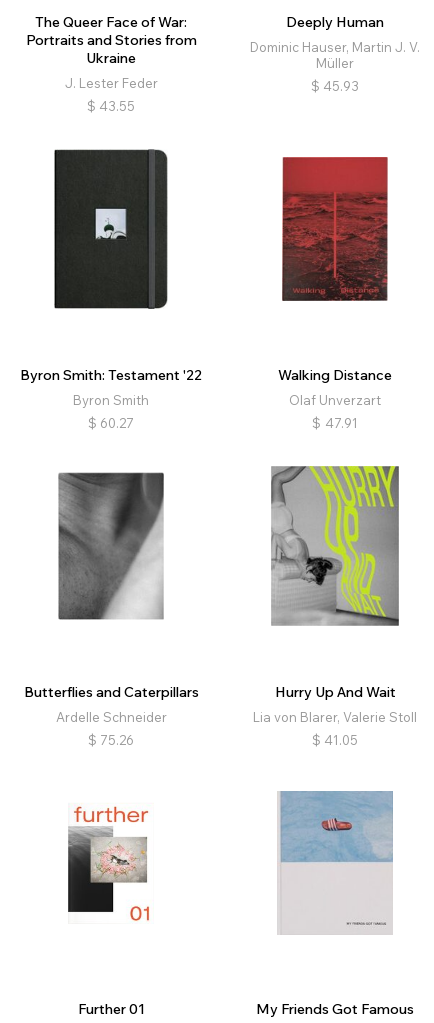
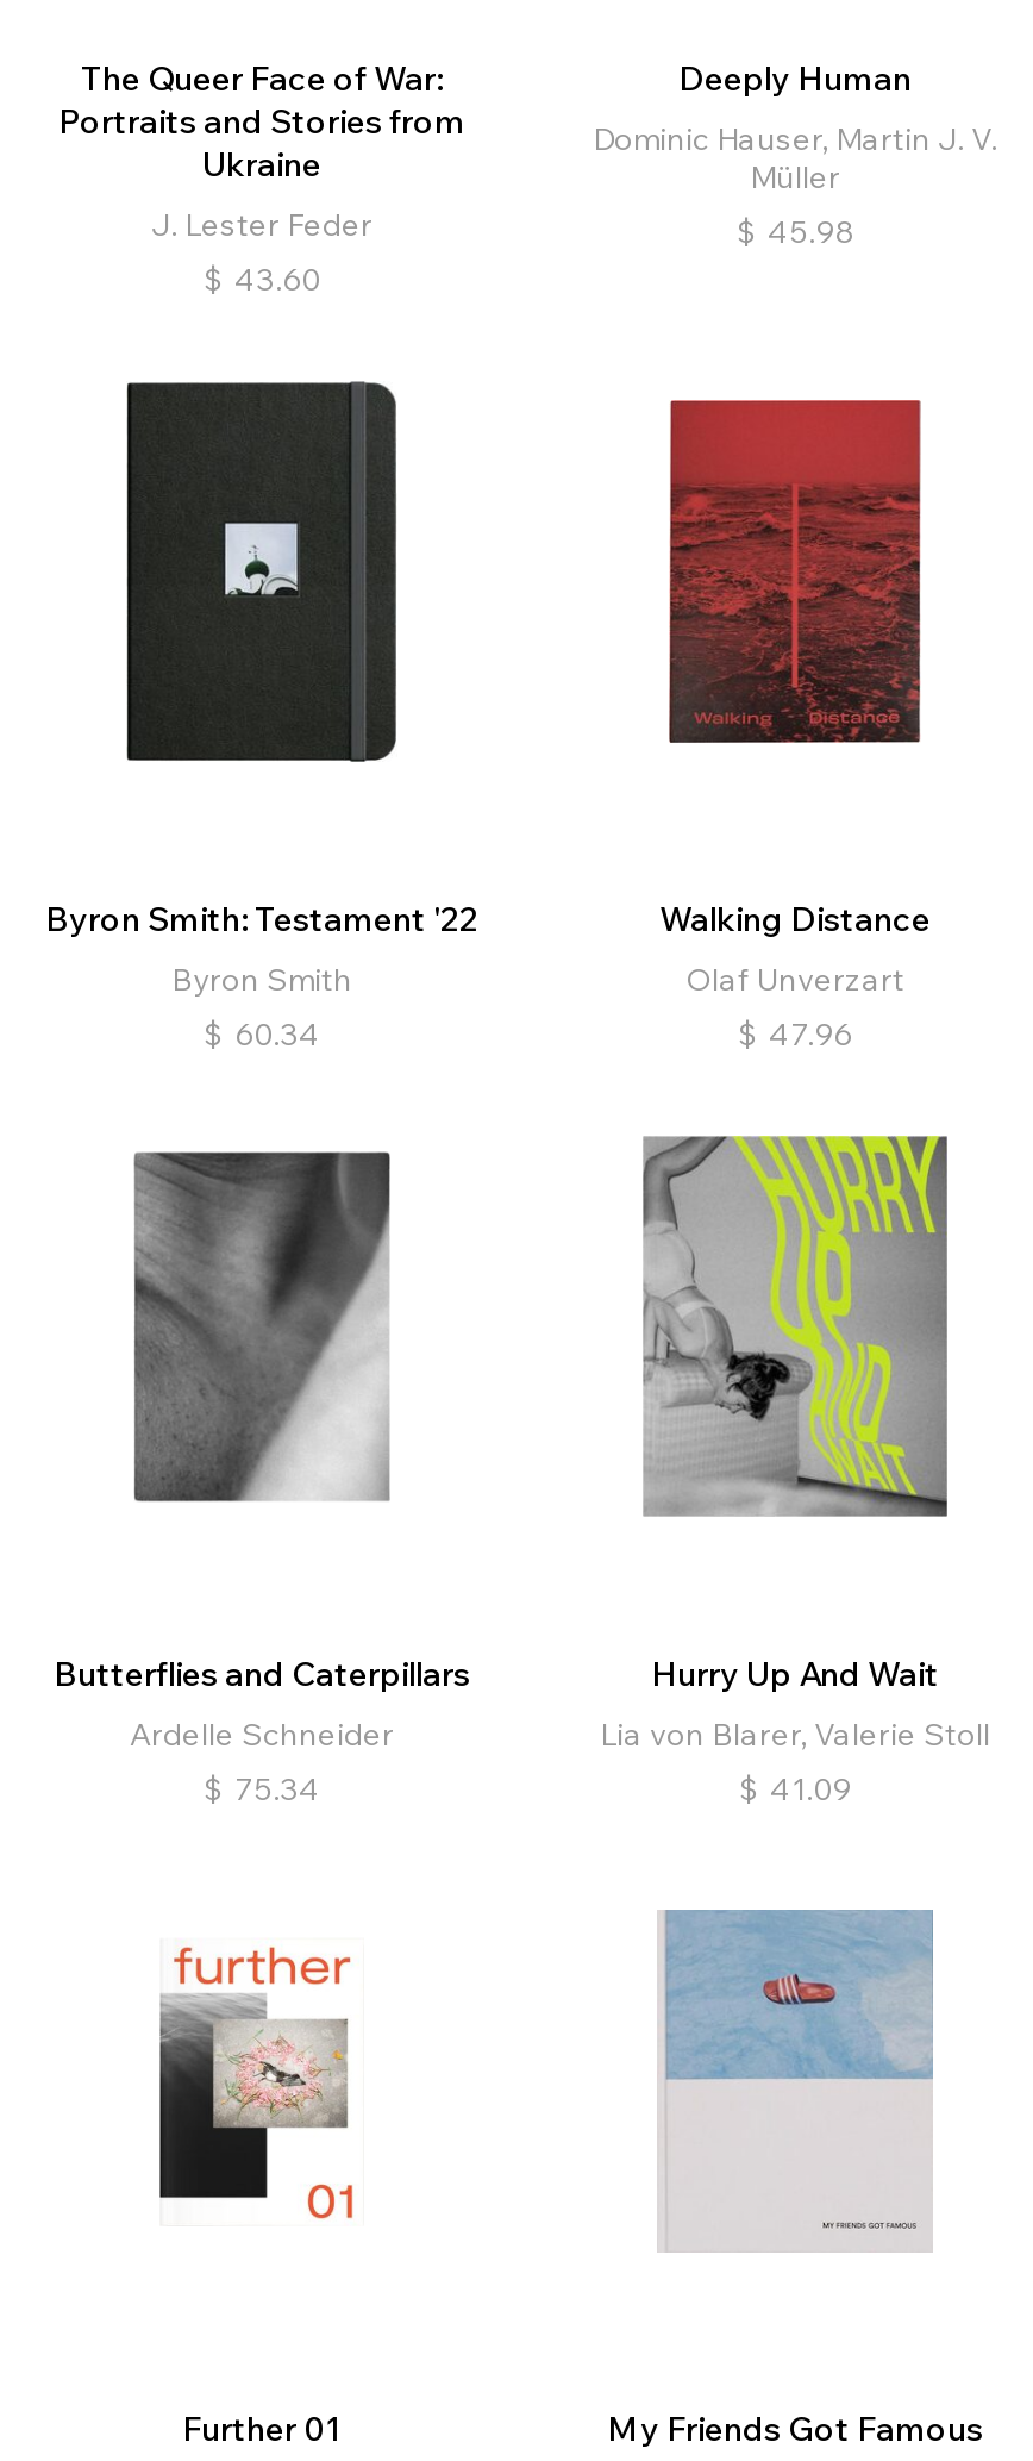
[310,78,359,94] $ 45.93 -> [737,212,853,250] $ 45.98
[86,98,135,114] $ 43.55 -> [204,260,320,298] $ 43.60
[87,415,134,431] $ 60.27 -> [204,1015,320,1053] $ 60.34
[312,415,358,431] $ 47.91 -> [738,1015,852,1053] $ 47.96
[87,732,134,748] $ 75.26 -> [204,1769,320,1808] $ 75.34
[311,732,358,748] $ 41.05 -> [739,1769,851,1808] $ 41.09

